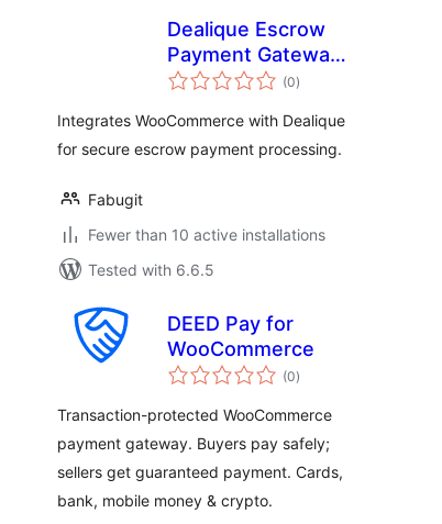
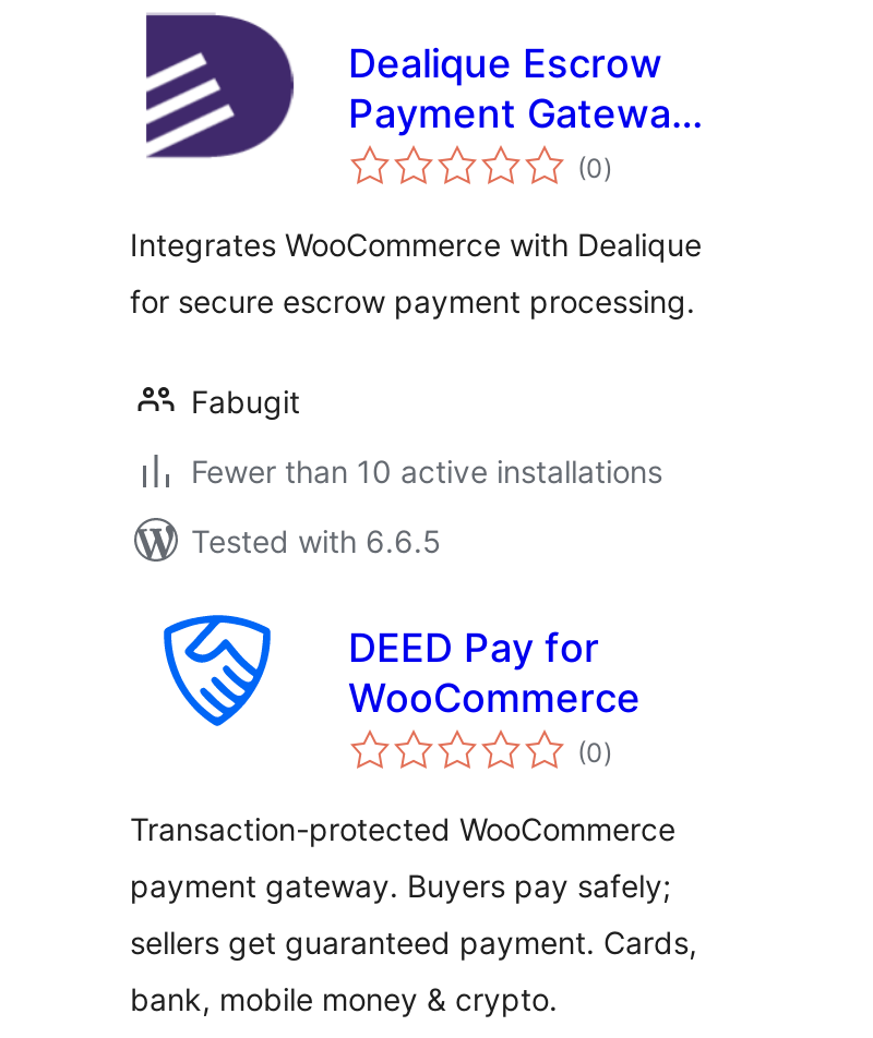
none -> [143,12,296,160] [image]

